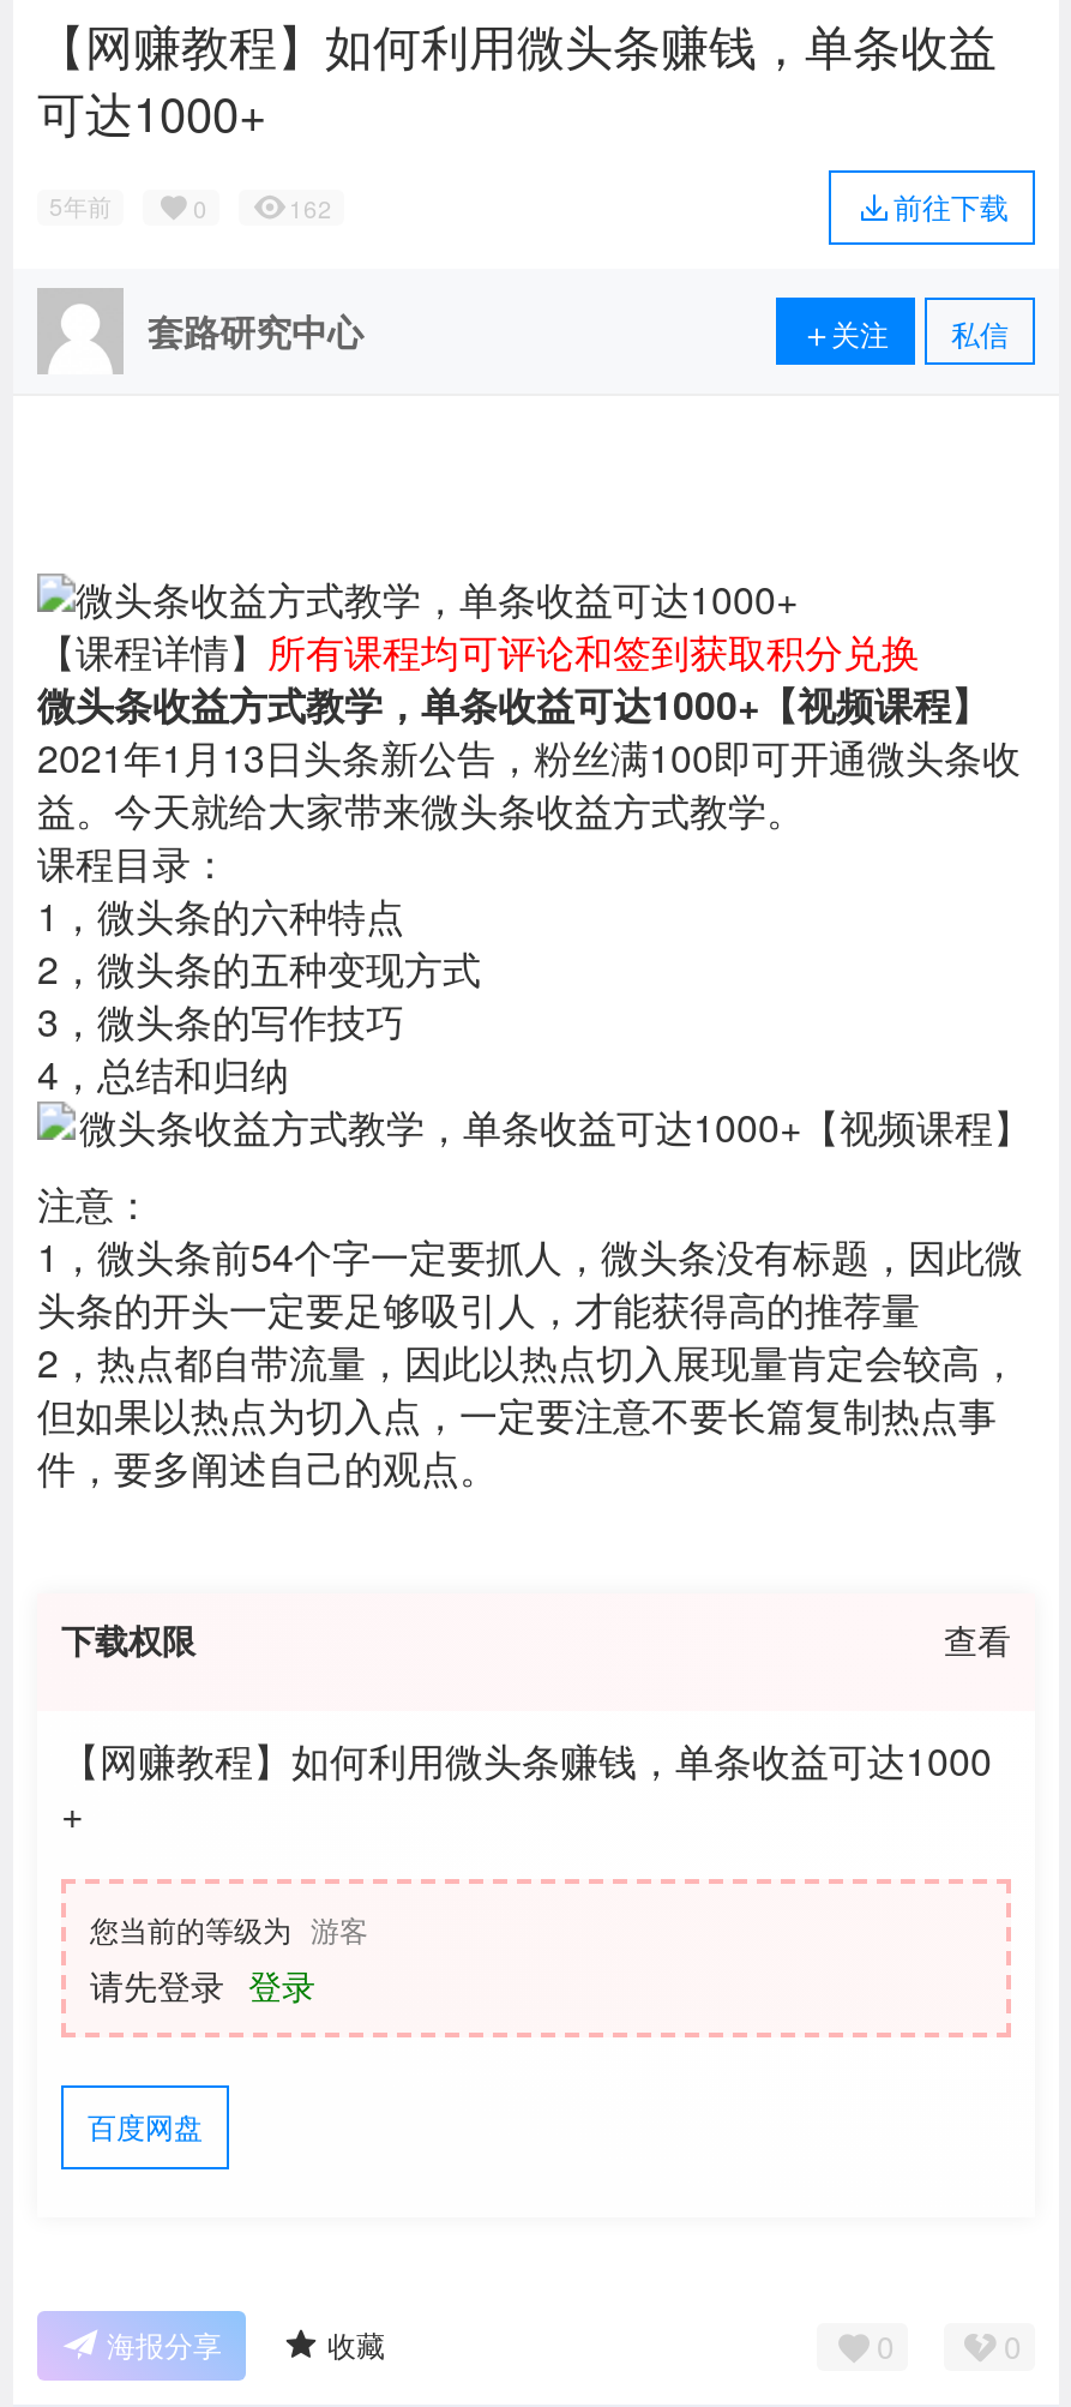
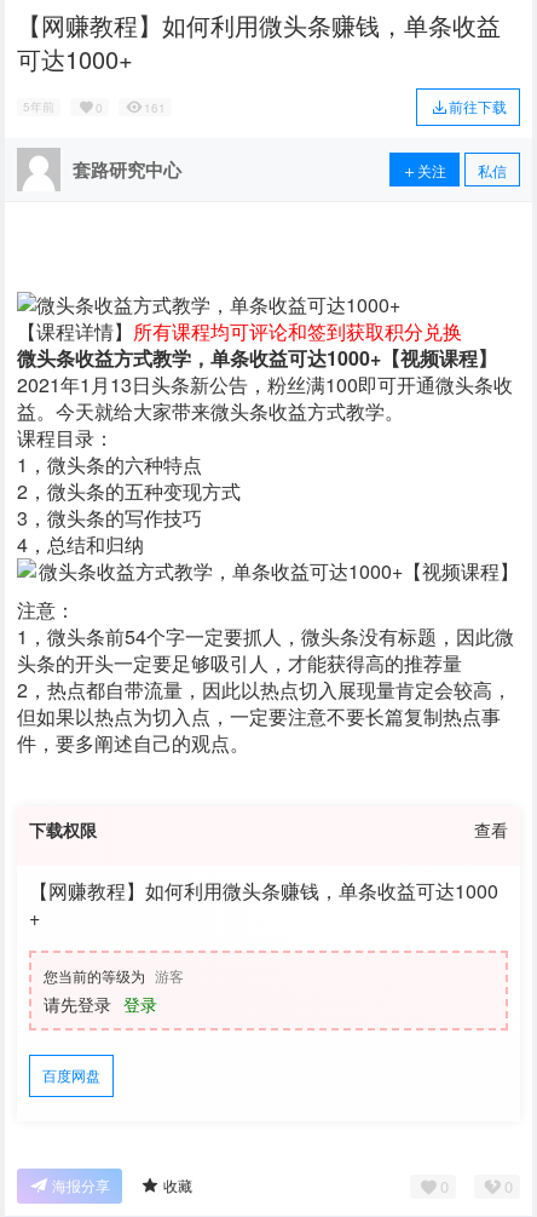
[289,192,332,226] 162 -> [144,99,166,116] 161

